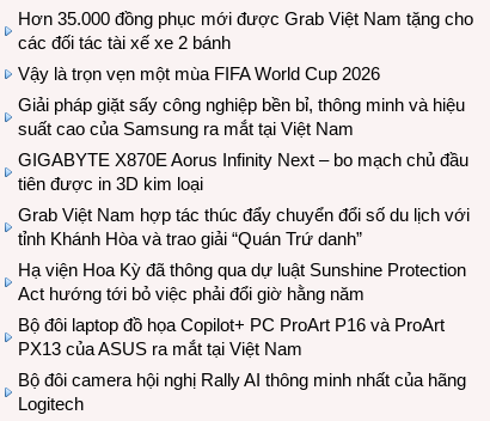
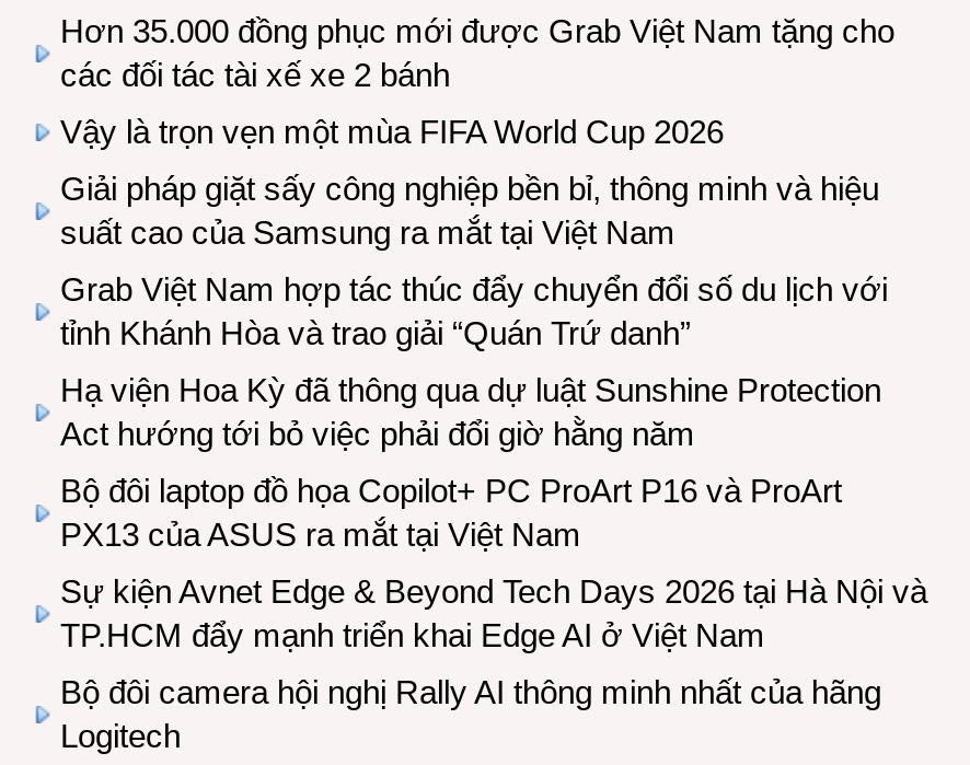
[18,150,468,194] GIGABYTE X870E Aorus Infinity Next – bo mạch chủ đầu | tiên được in 3D kim loại -> none
moved [18,205,470,359] -> [60,270,888,553]: Grab Việt Nam hợp tác thúc đẩy chuyển đổi số du lịch với | tỉnh Khánh Hòa và trao giải “Quán Trứ danh” | Hạ viện Hoa Kỳ đã thông qua dự luật Sunshine Protection | Act hướng tới bỏ việc phải đổi giờ hằng năm | Bộ đôi laptop đồ họa Copilot+ PC ProArt P16 và ProArt | PX13 của ASUS ra mắt tại Việt Nam
none -> [60,572,927,653] Sự kiện Avnet Edge & Beyond Tech Days 2026 tại Hà Nội và | TP.HCM đẩy mạnh triển khai Edge AI ở Việt Nam

